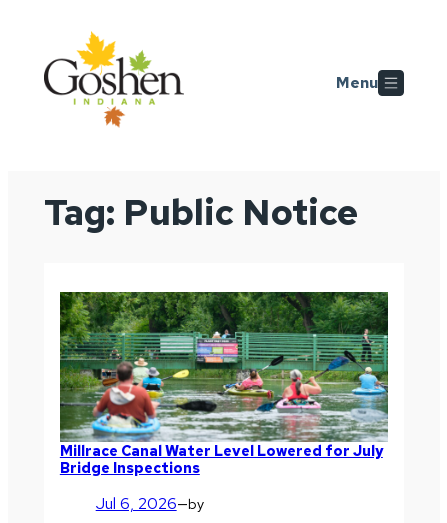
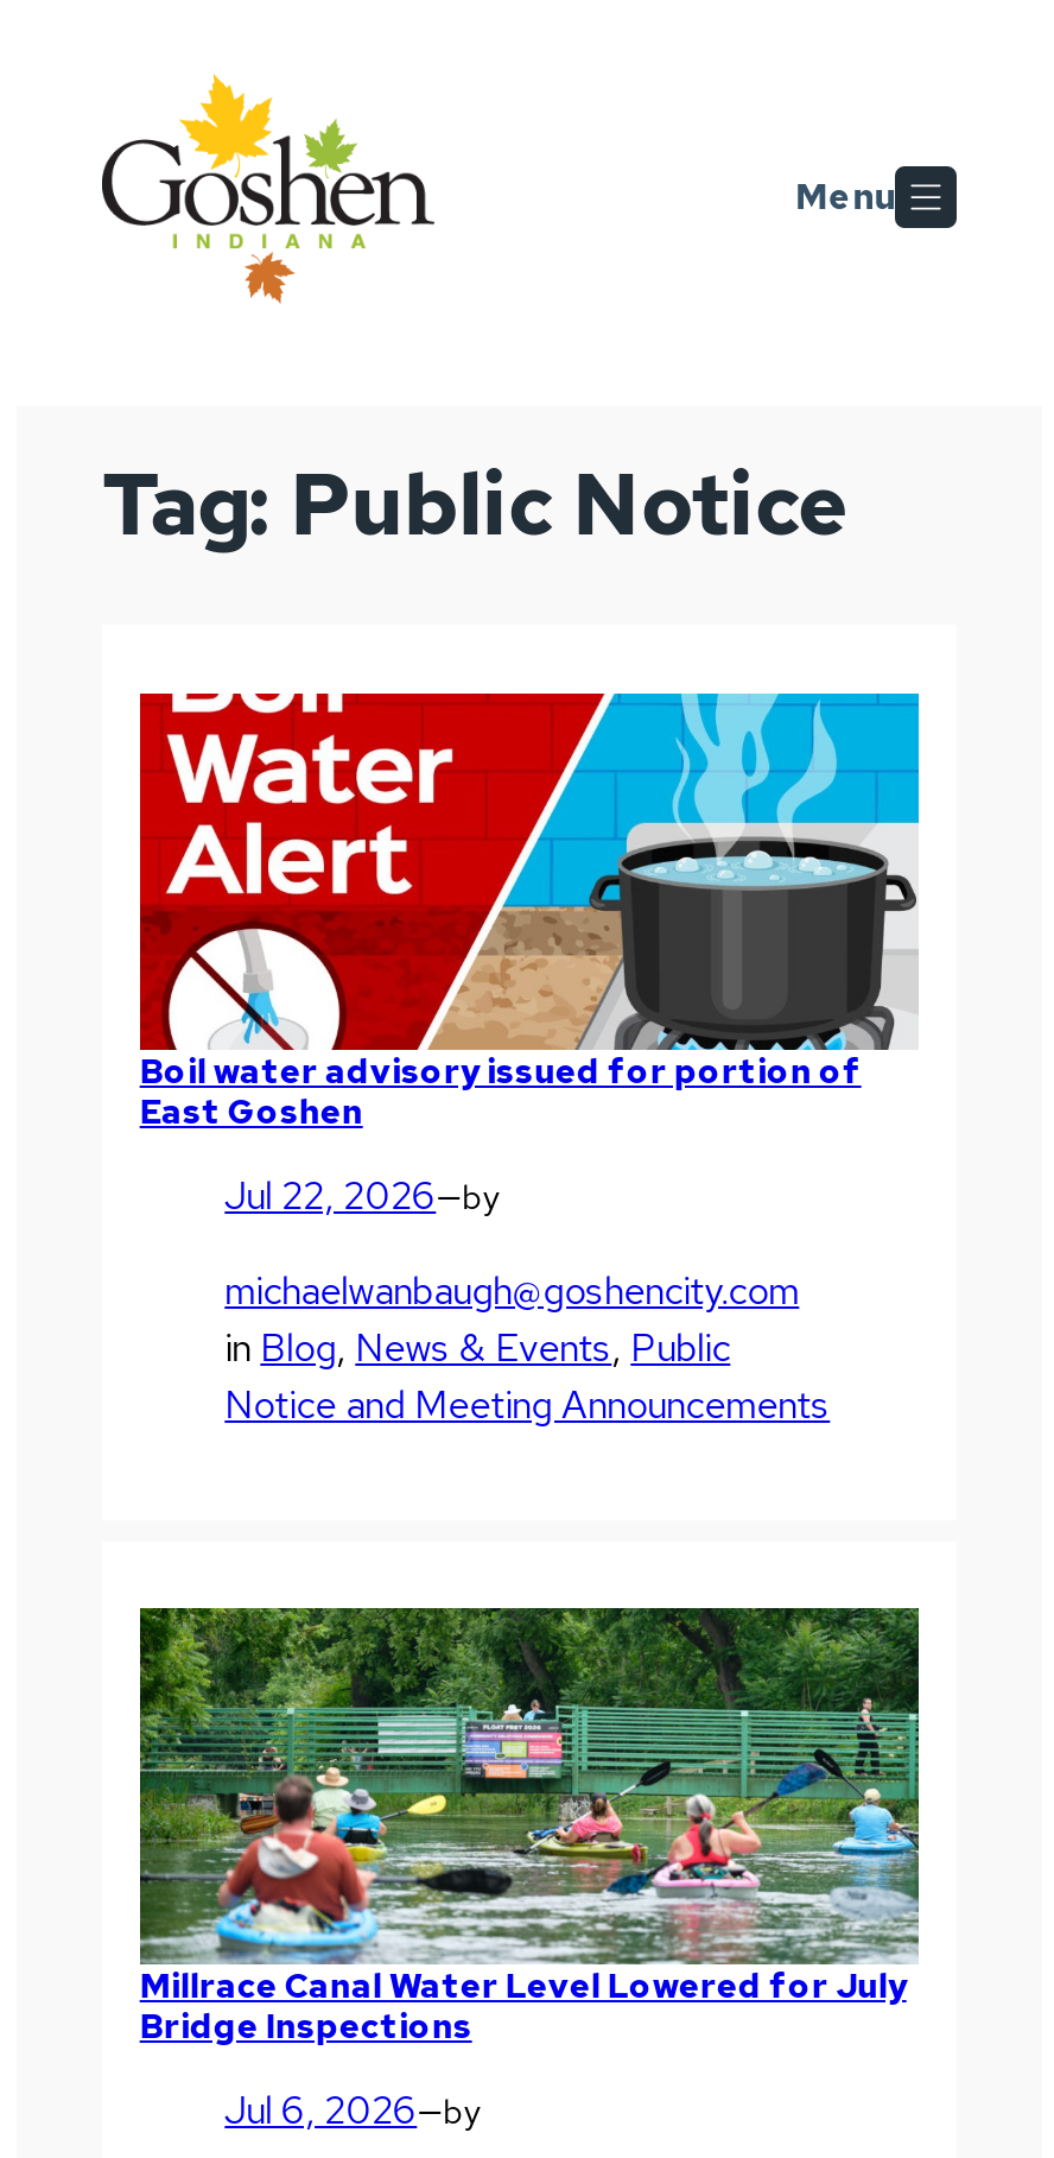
none -> [138,691,921,1429] [image] | Boil water advisory issued for portion of | East Goshen | Jul 22, 2026—by | michaelwanbaugh@goshencity.com | in Blog, News & Events, Public | Notice and Meeting Announcements

